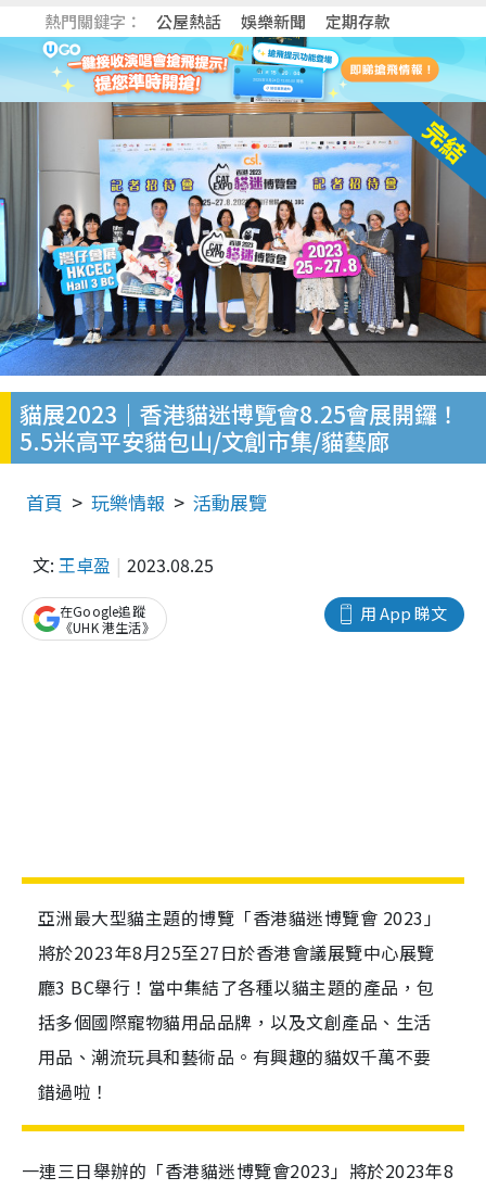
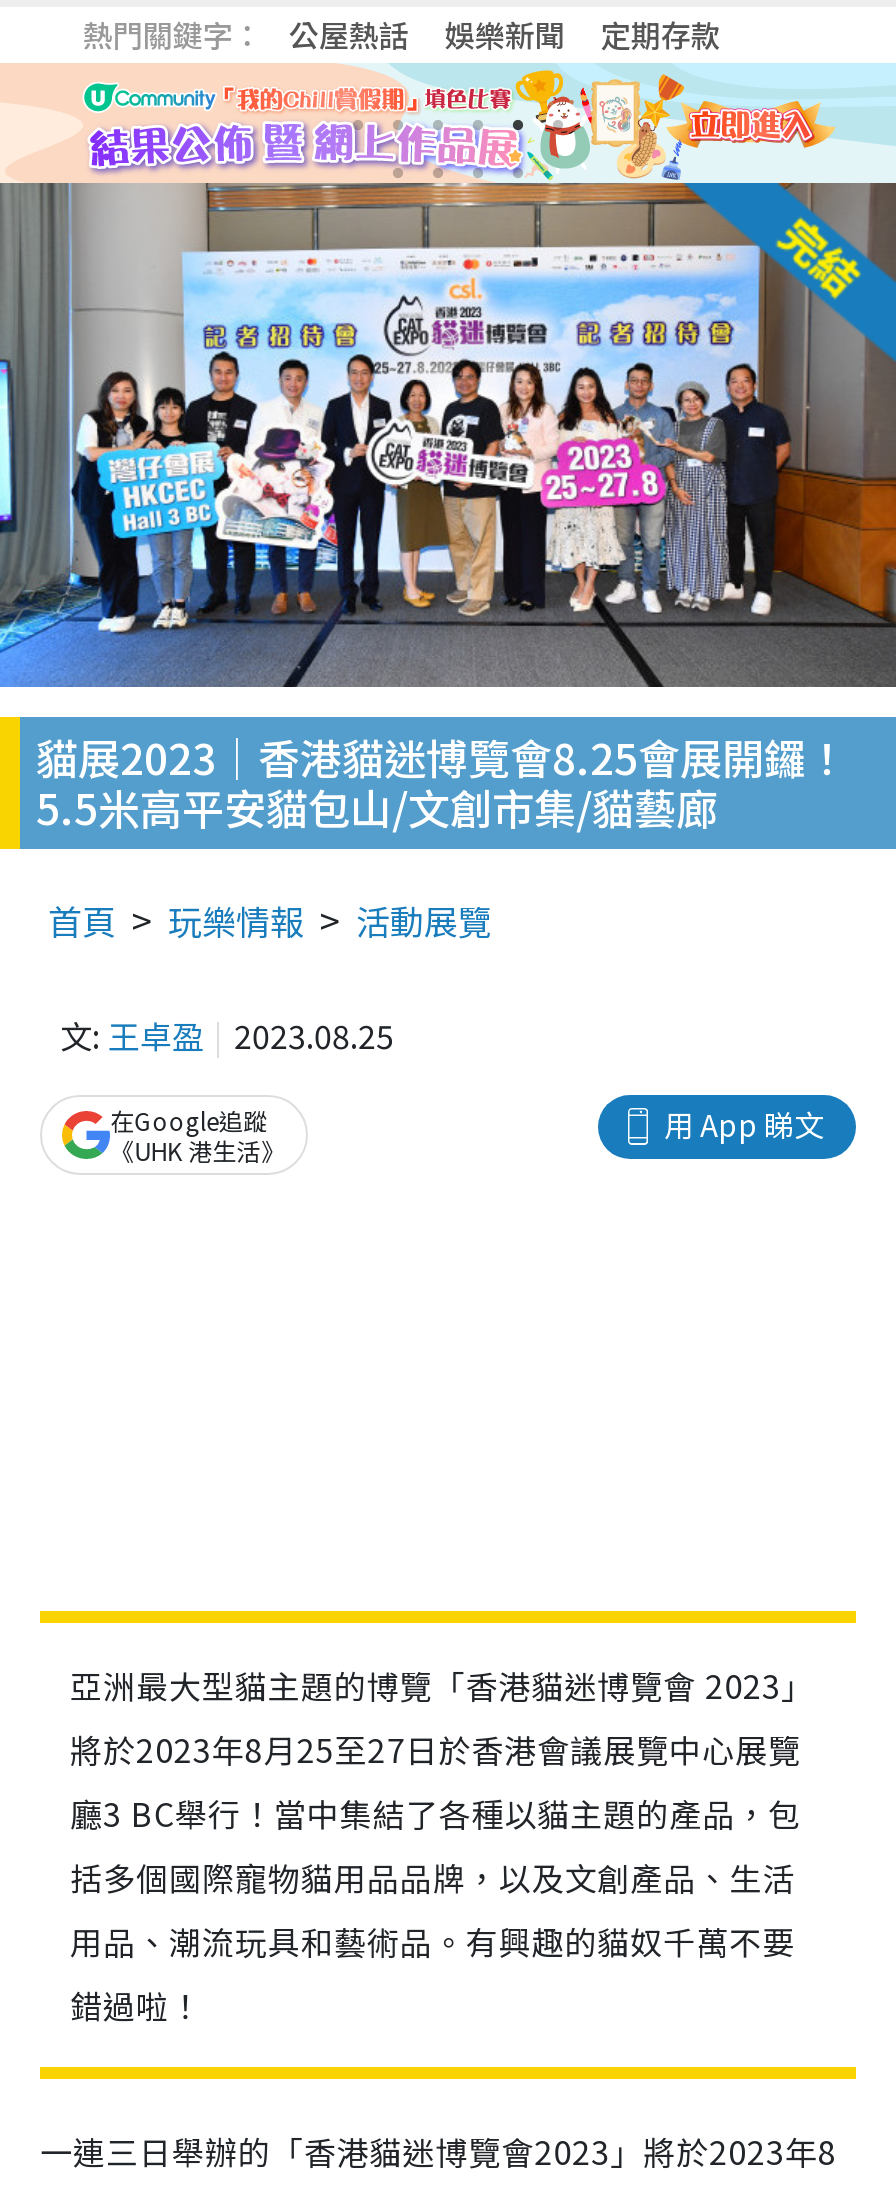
[3,36,483,103] [image] -> [6,63,890,185] [image]

